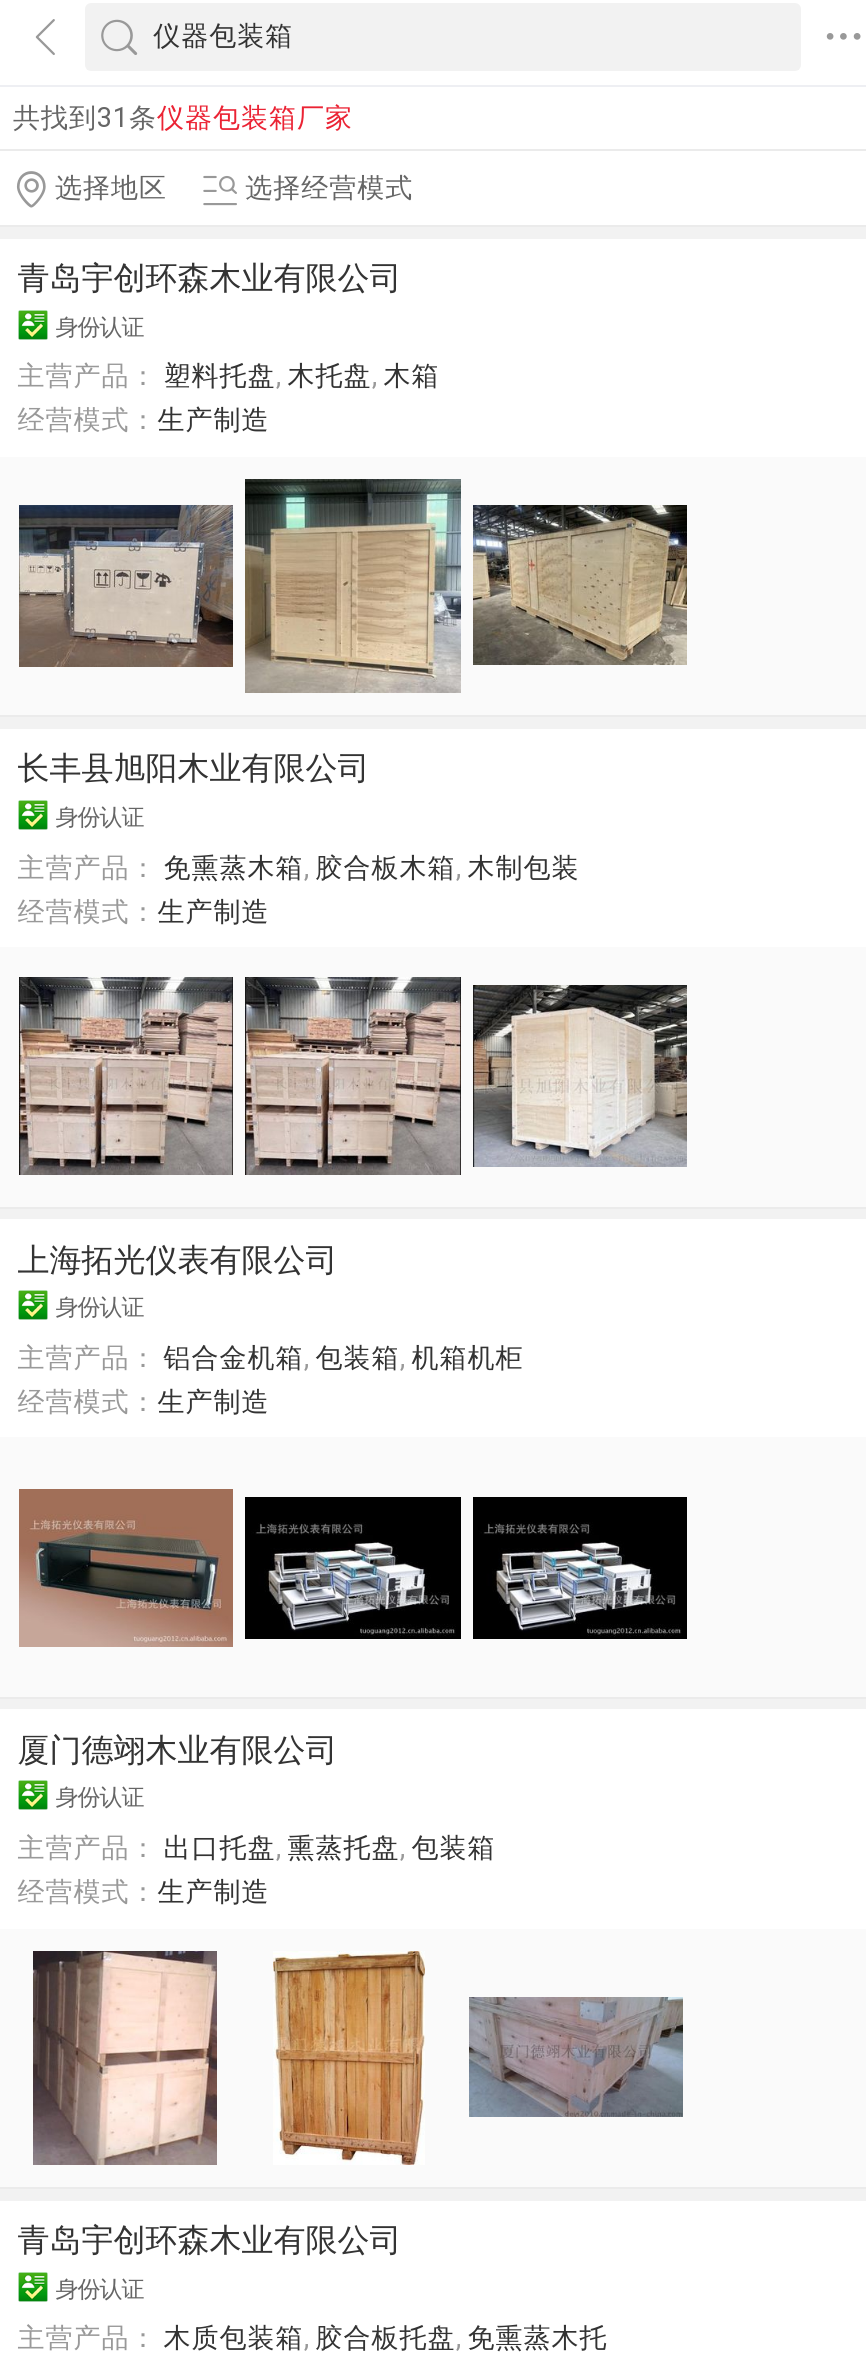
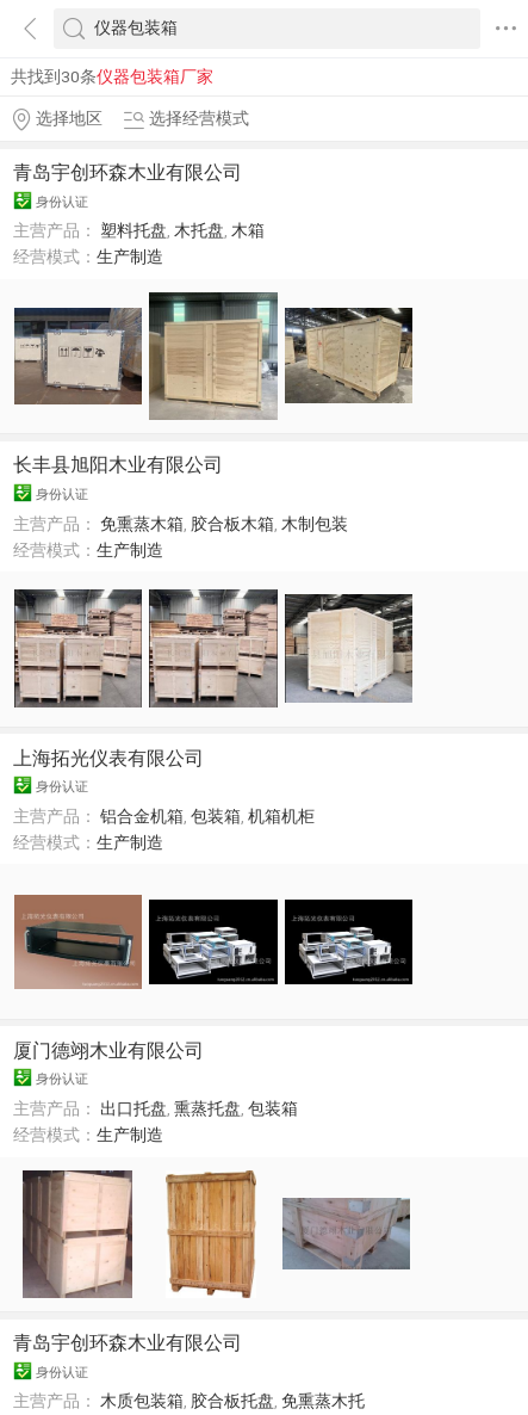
[13,101,353,133] 共找到31条仪器包装箱厂家 -> [11,67,213,86] 共找到30条仪器包装箱厂家

